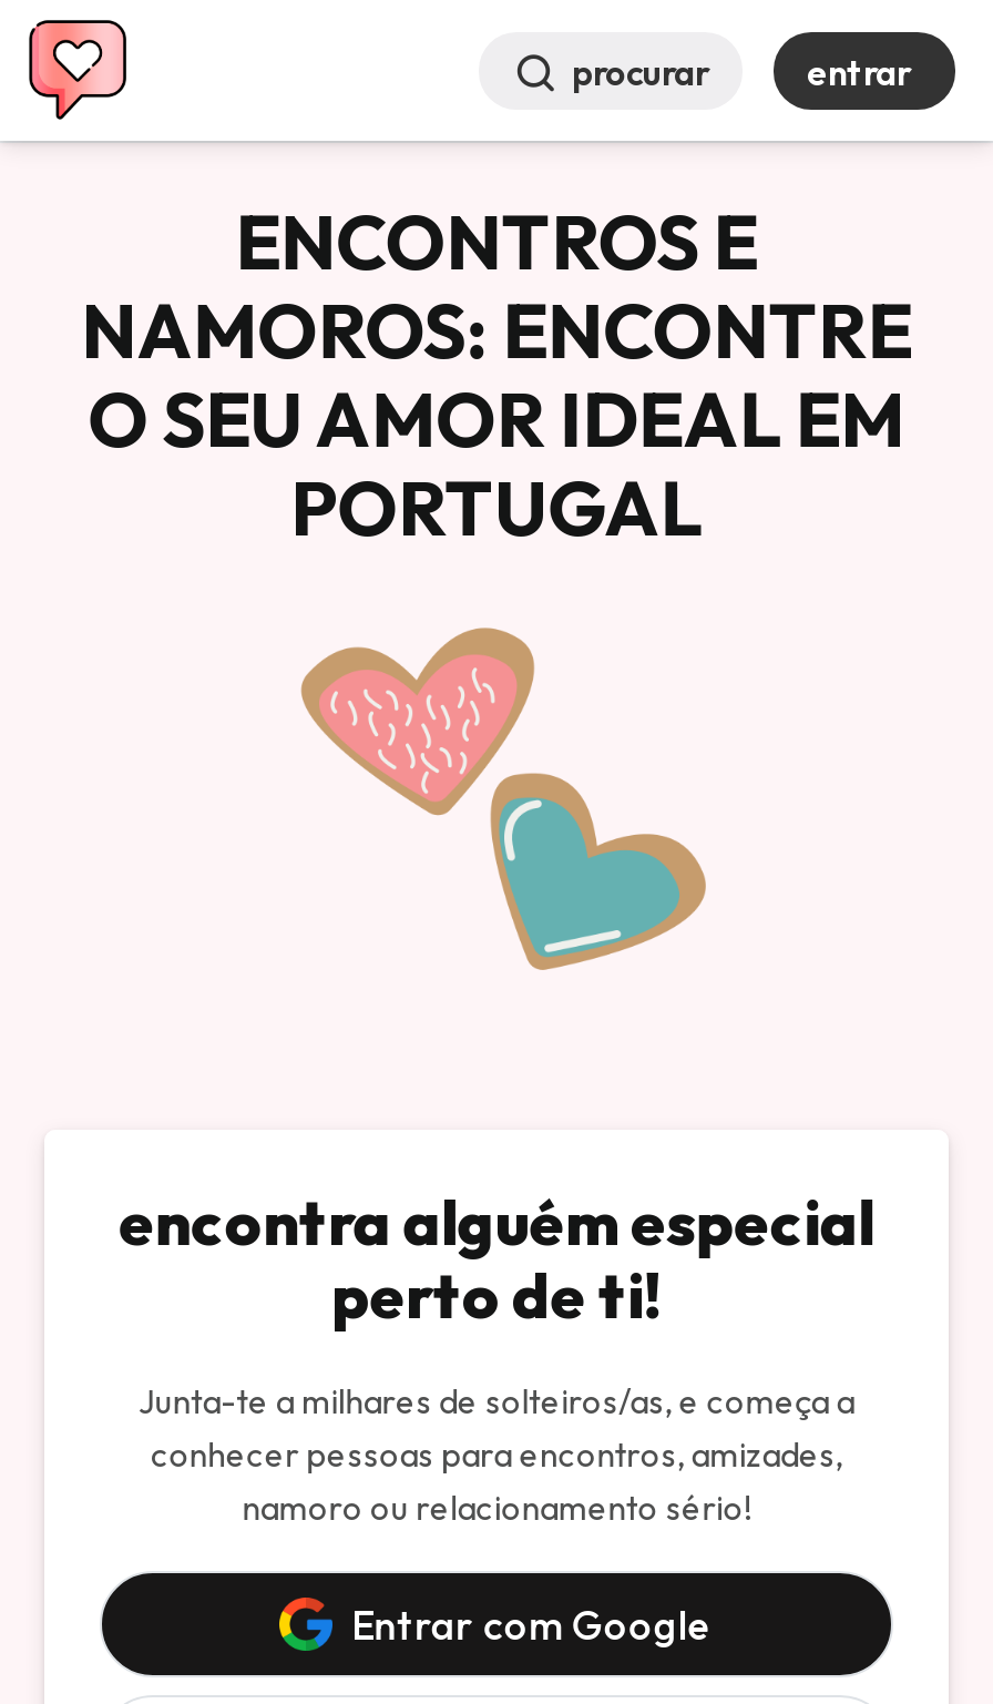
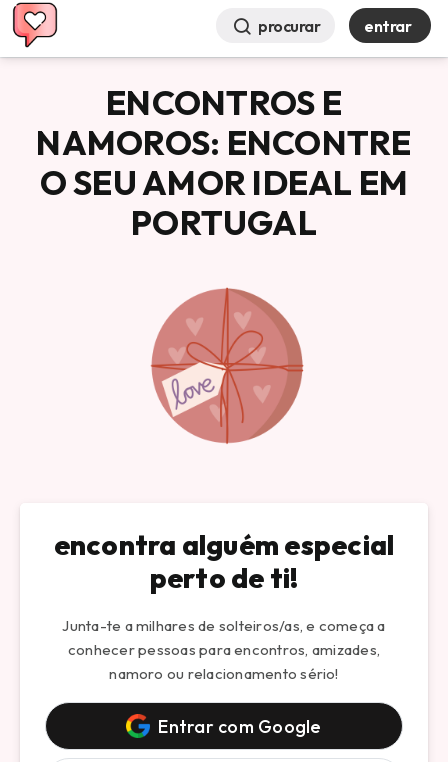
[299,626,707,997] [image] -> [136,277,318,445] [image]

